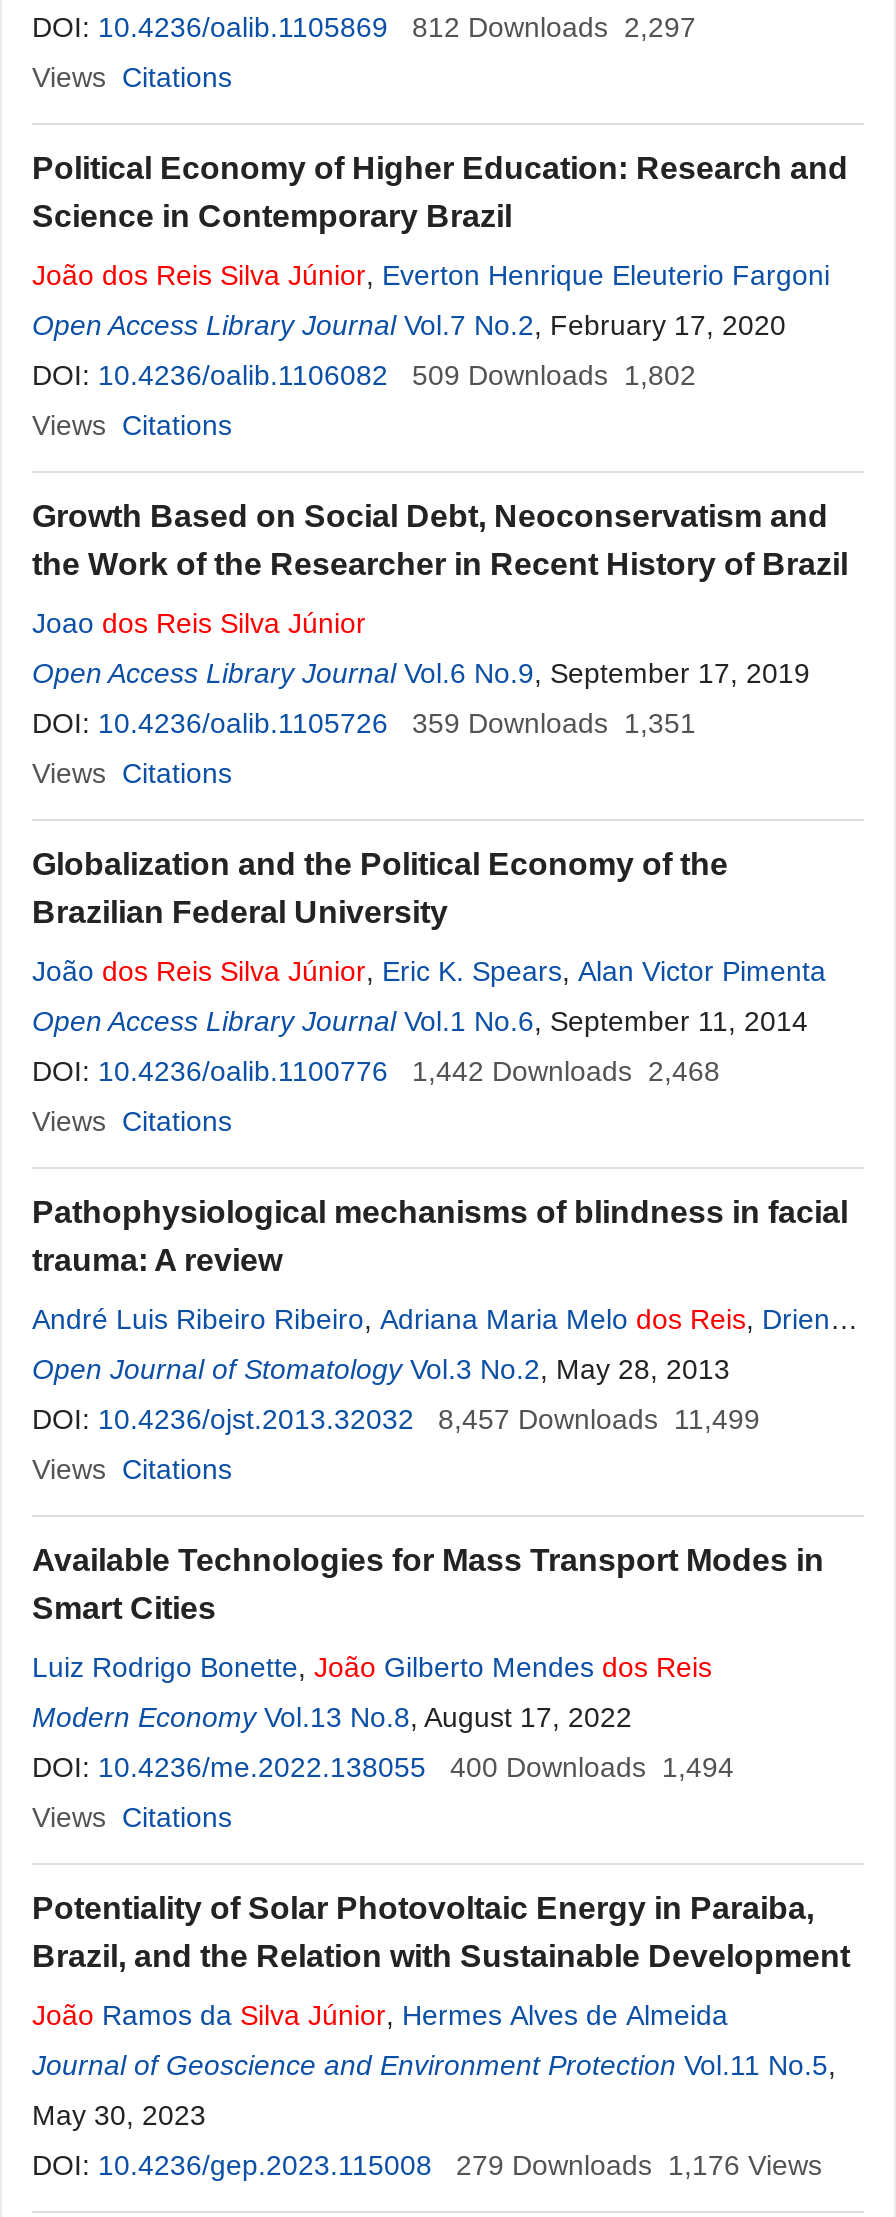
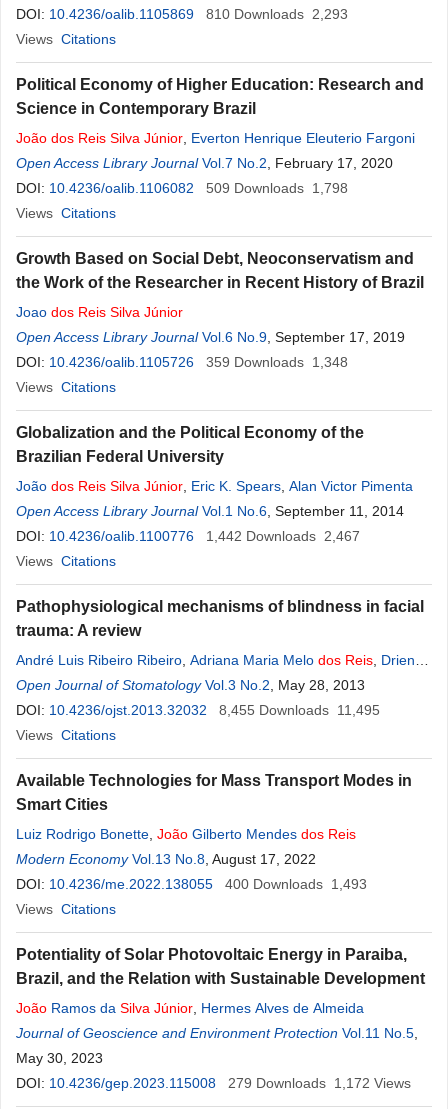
[32,11,696,43] DOI: 10.4236/oalib.1105869 812 Downloads 2,297 -> [16,6,348,22] DOI: 10.4236/oalib.1105869 810 Downloads 2,293
[32,359,696,391] DOI: 10.4236/oalib.1106082 509 Downloads 1,802 -> [16,180,348,196] DOI: 10.4236/oalib.1106082 509 Downloads 1,798
[32,707,696,739] DOI: 10.4236/oalib.1105726 359 Downloads 1,351 -> [16,354,348,370] DOI: 10.4236/oalib.1105726 359 Downloads 1,348
[32,1055,720,1087] DOI: 10.4236/oalib.1100776 1,442 Downloads 2,468 -> [16,528,360,544] DOI: 10.4236/oalib.1100776 1,442 Downloads 2,467
[438,1403,760,1435] 8,457 Downloads 11,499 -> [219,702,380,718] 8,455 Downloads 11,495
[32,1751,734,1783] DOI: 10.4236/me.2022.138055 400 Downloads 1,494 -> [16,876,367,892] DOI: 10.4236/me.2022.138055 400 Downloads 1,493
[456,2149,822,2181] 279 Downloads 1,176 Views -> [228,1075,411,1091] 279 Downloads 1,172 Views

